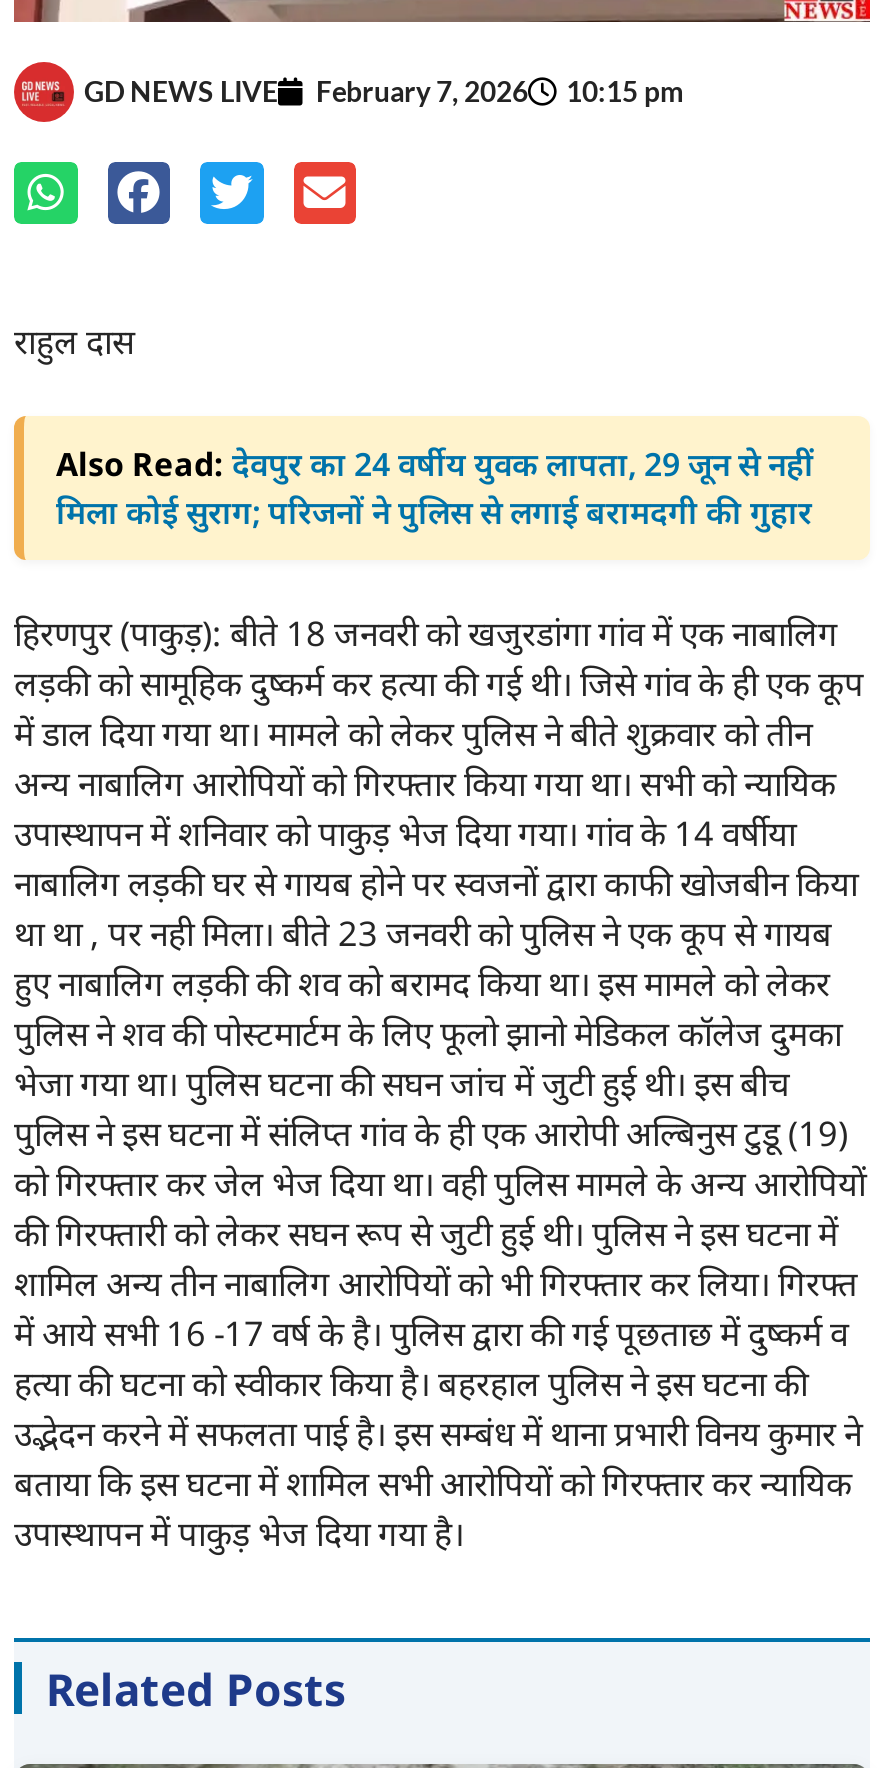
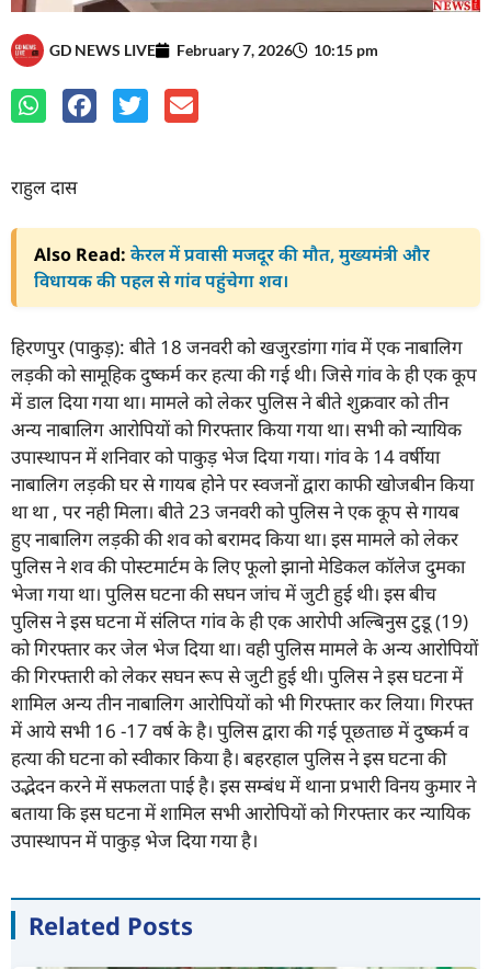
[56,442,814,534] Also Read: देवपुर का 24 वर्षीय युवक लापता, 29 जून से नहीं | मिला कोई सुराग; परिजनों ने पुलिस से लगाई बरामदगी की गुहार -> [34,242,430,293] Also Read: केरल में प्रवासी मजदूर की मौत, मुख्यमंत्री और | विधायक की पहल से गांव पहुंचेगा शव।

